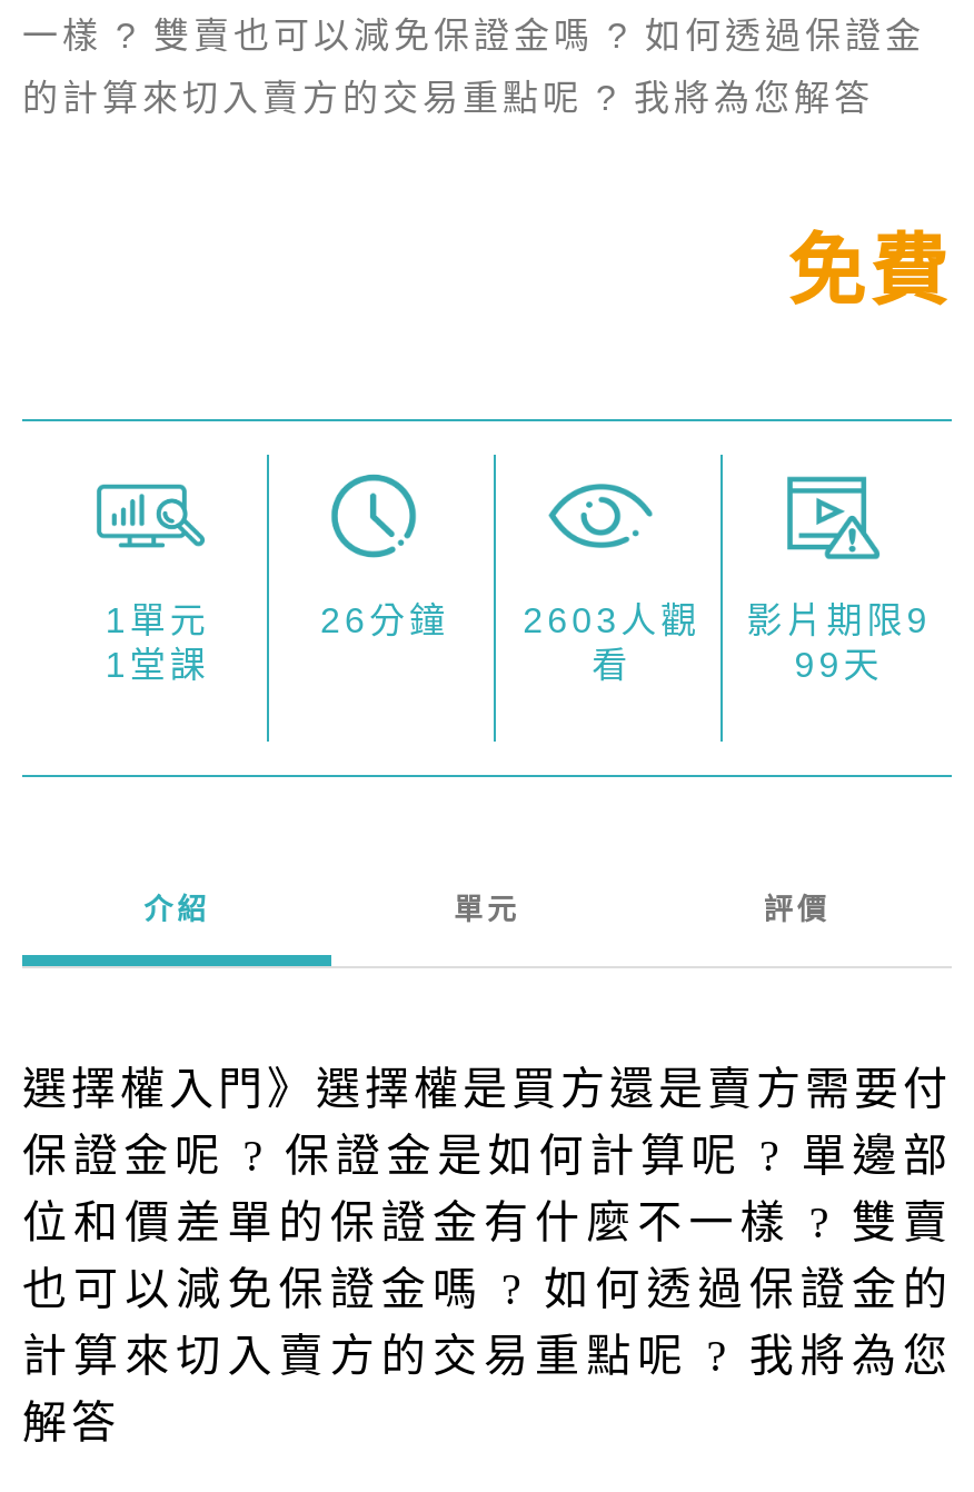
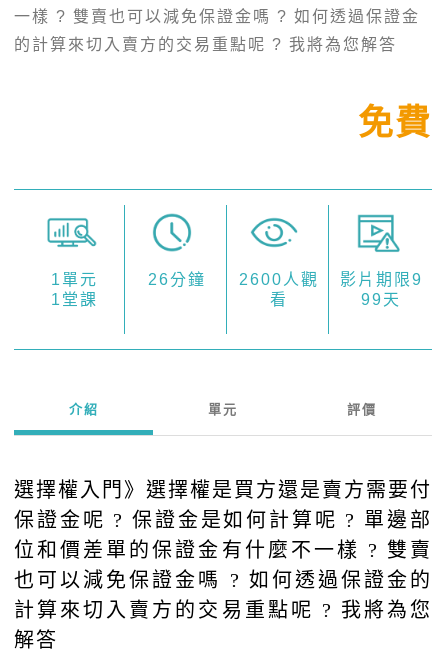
[320,602,931,640] 26分鐘 2603人觀 影片期限9 -> [148,271,423,288] 26分鐘 2600人觀 影片期限9

